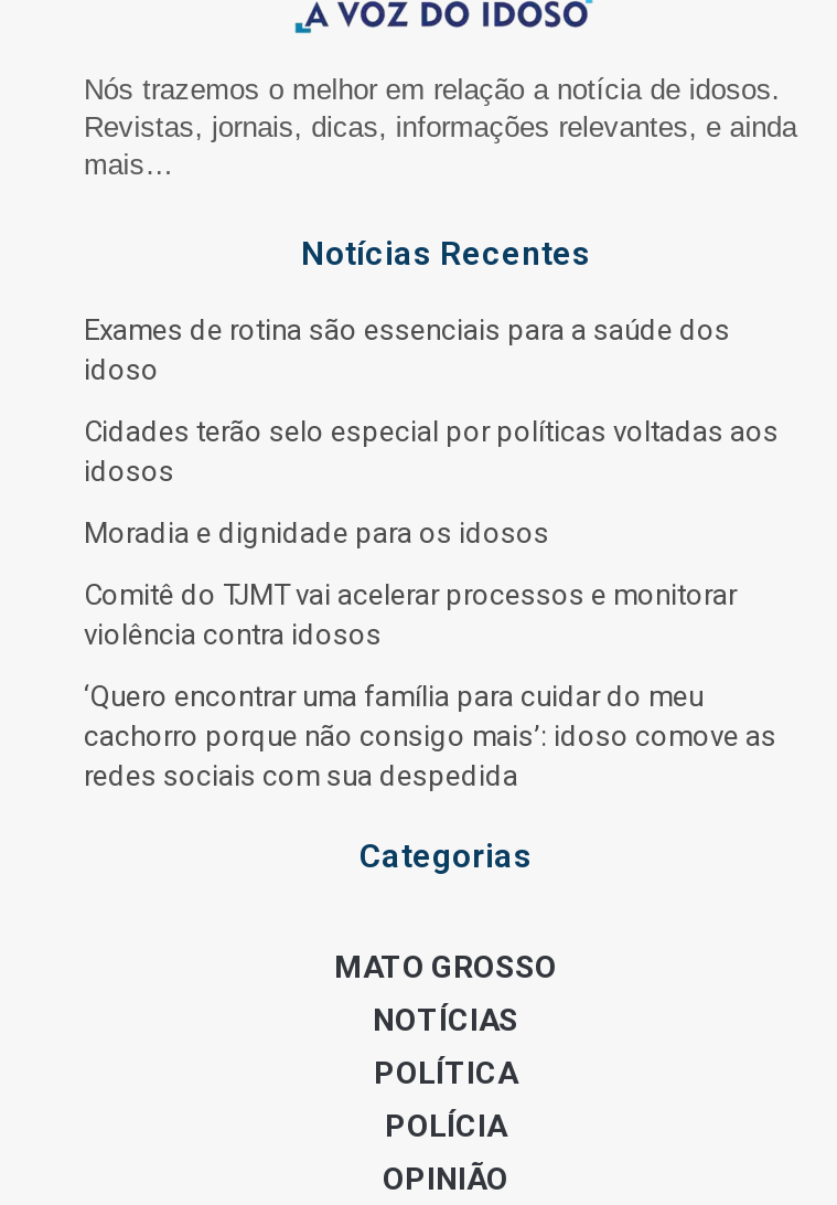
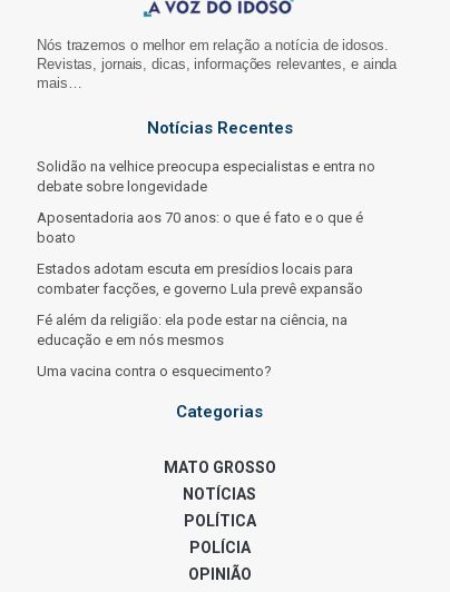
[84,313,730,386] Exames de rotina são essenciais para a saúde dos | idoso -> [37,158,375,194] Solidão na velhice preocupa especialistas e entra no | debate sobre longevidade
[84,414,779,487] Cidades terão selo especial por políticas voltadas aos | idosos -> [37,209,363,246] Aposentadoria aos 70 anos: o que é fato e o que é | boato
[84,516,549,549] Moradia e dignidade para os idosos -> [37,260,363,297] Estados adotam escuta em presídios locais para | combater facções, e governo Lula prevê expansão
[84,578,737,650] Comitê do TJMT vai acelerar processos e monitorar | violência contra idosos -> [37,311,348,348] Fé além da religião: ela pode estar na ciência, na | educação e em nós mesmos
[84,679,776,792] ‘Quero encontrar uma família para cuidar do meu | cachorro porque não consigo mais’: idoso comove as | redes sociais com sua despedida -> [37,362,272,379] Uma vacina contra o esquecimento?

